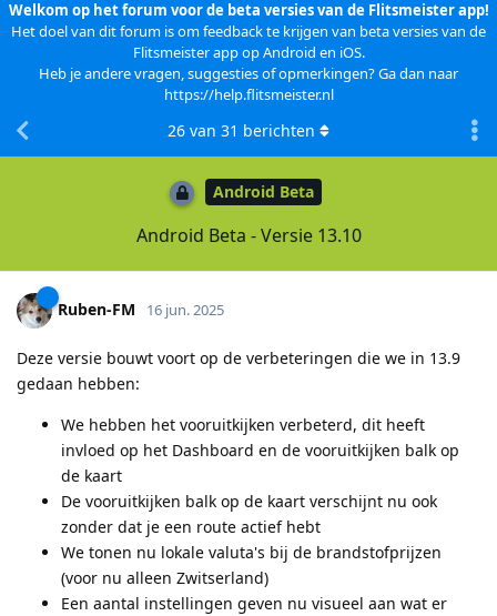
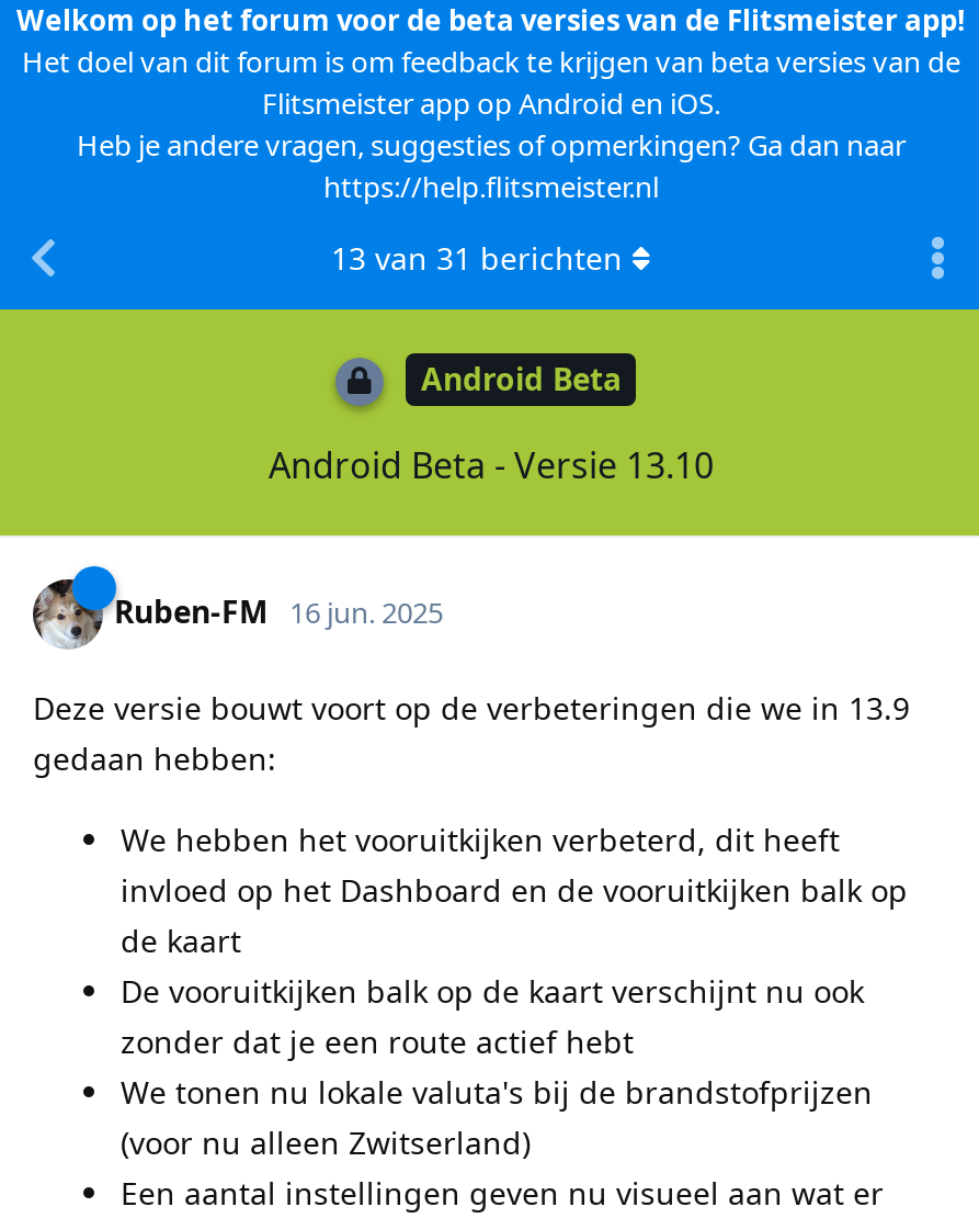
[168,120,315,141] 26 van 31 berichten -> [331,237,623,279] 13 van 31 berichten

